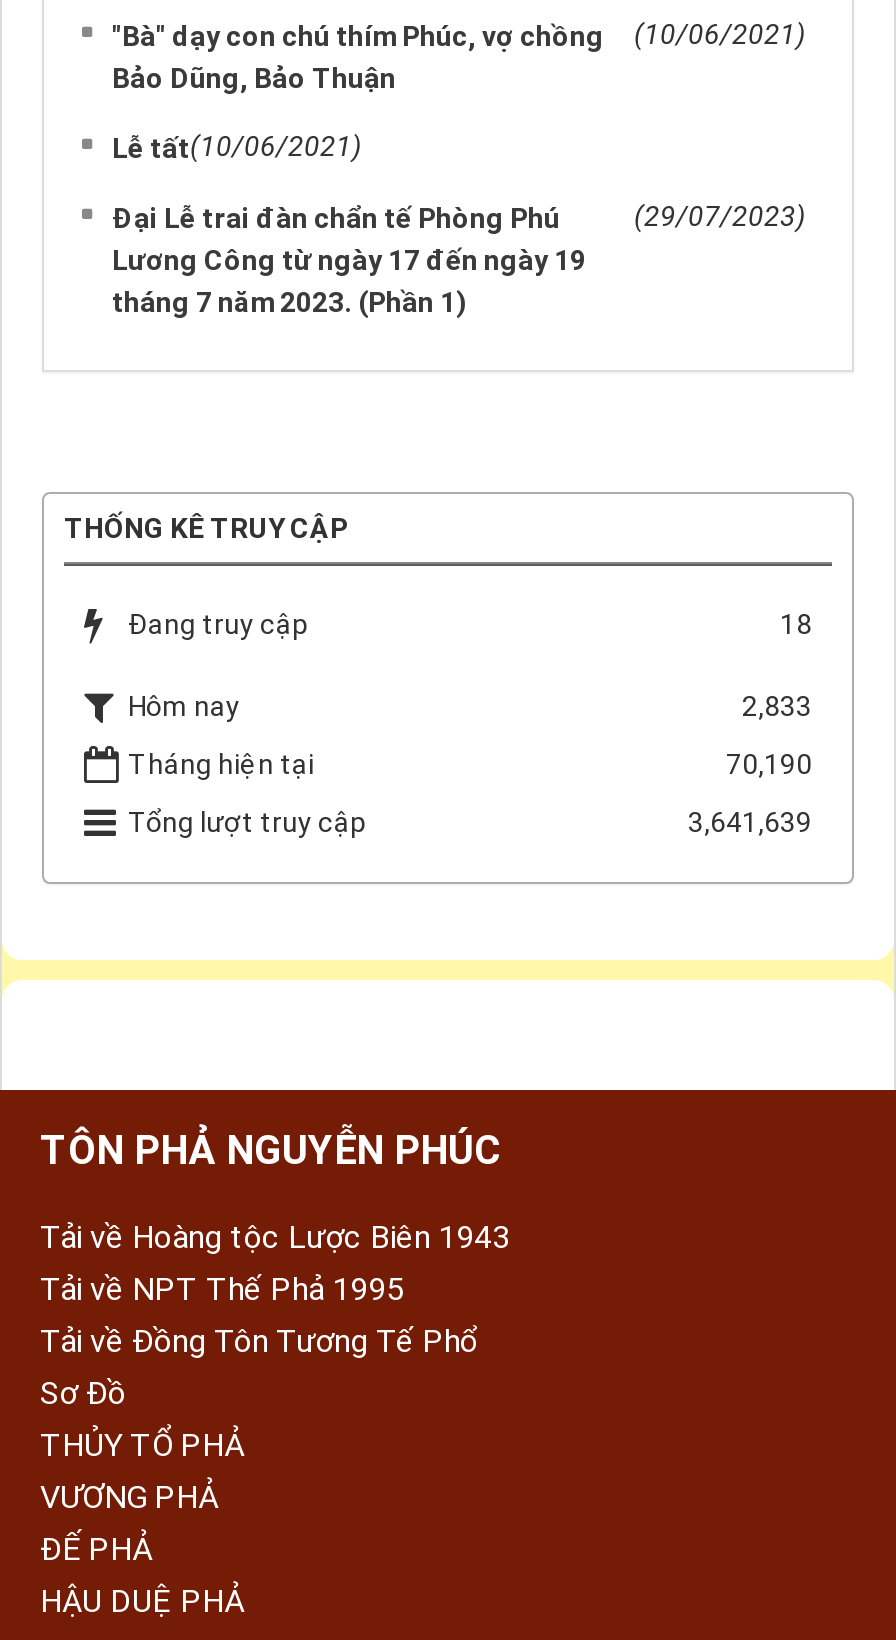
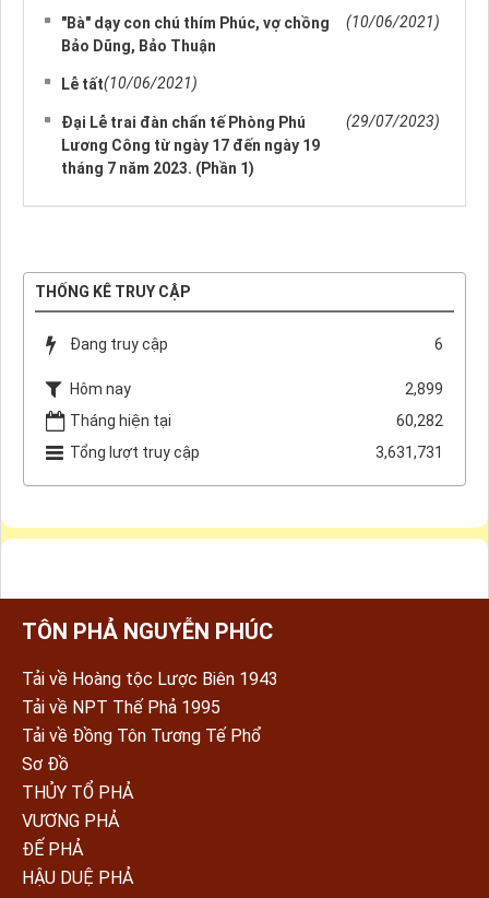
[780,608,812,640] 18 -> [434,335,443,353] 6
[742,690,812,722] 2,833 -> [405,380,443,398] 2,899
[726,748,812,780] 70,190 -> [396,412,443,429] 60,282
[688,806,812,838] 3,641,639 -> [375,444,443,461] 3,631,731

